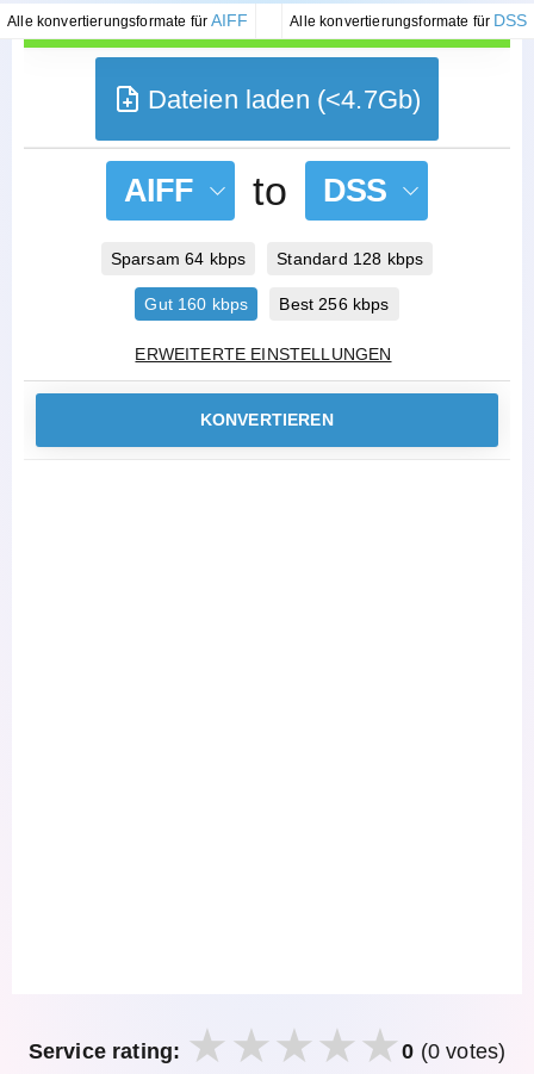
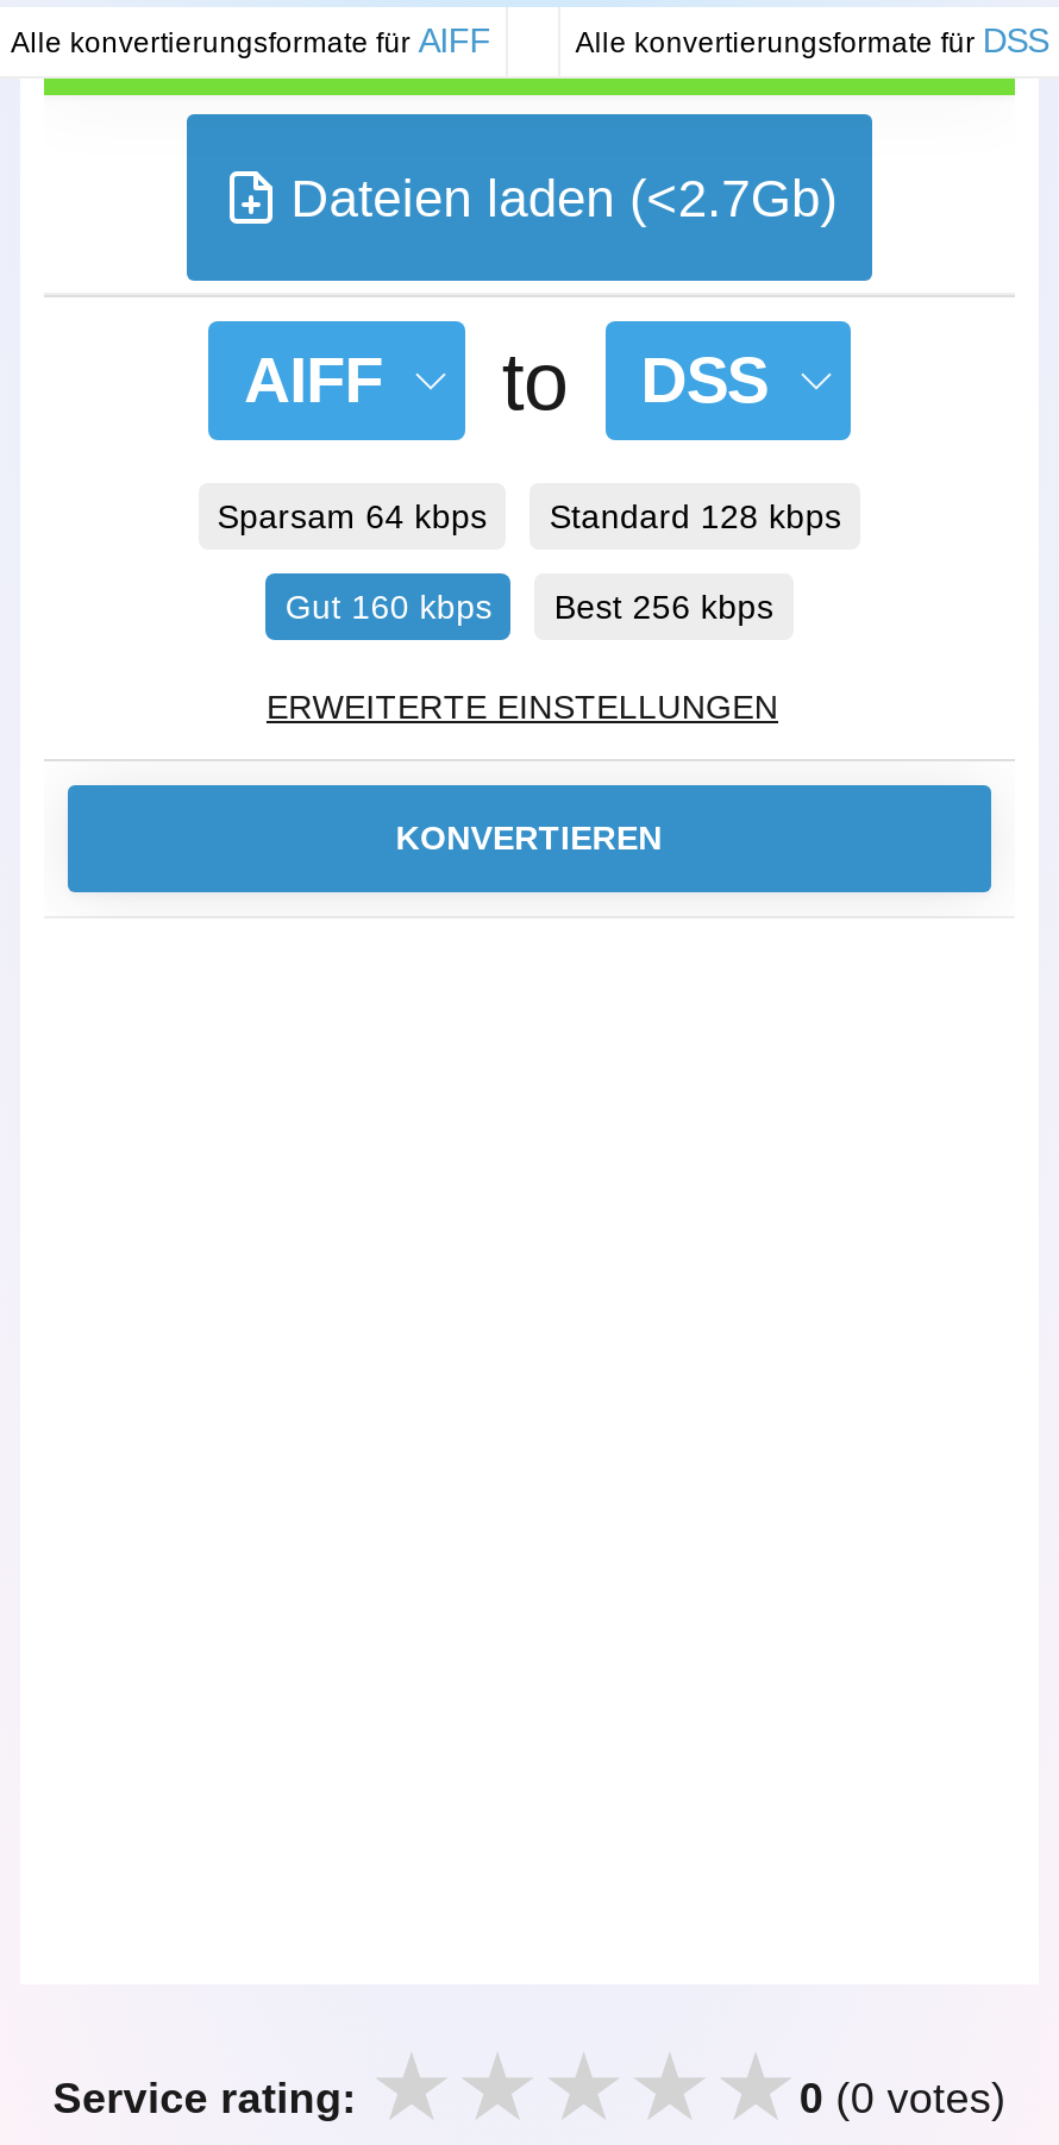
[147,84,421,114] Dateien laden (<4.7Gb) -> [291,168,837,227] Dateien laden (<2.7Gb)

